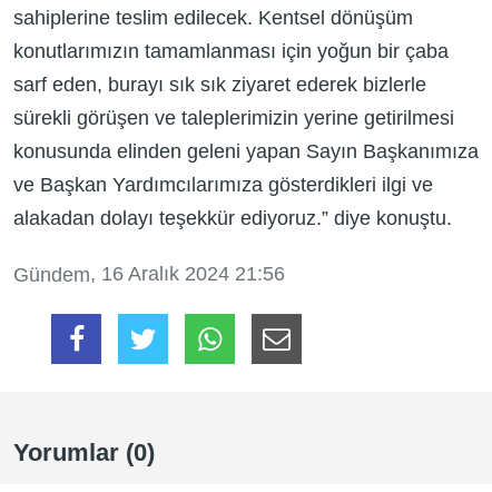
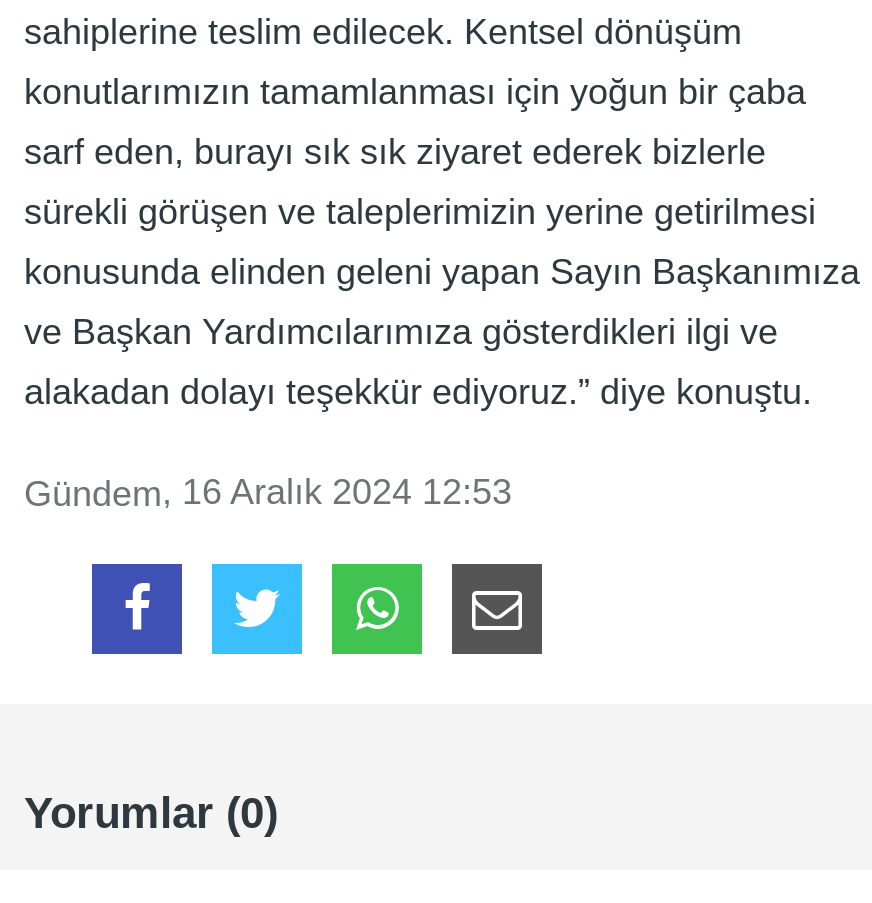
[13,262,285,286] Gündem, 16 Aralık 2024 21:56 -> [24,471,512,514] Gündem, 16 Aralık 2024 12:53

